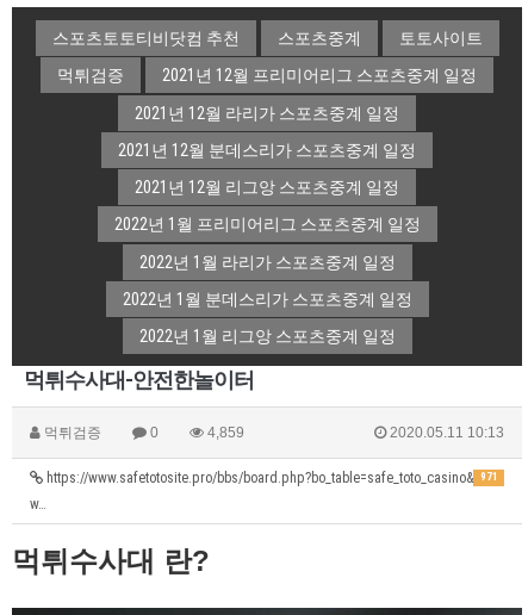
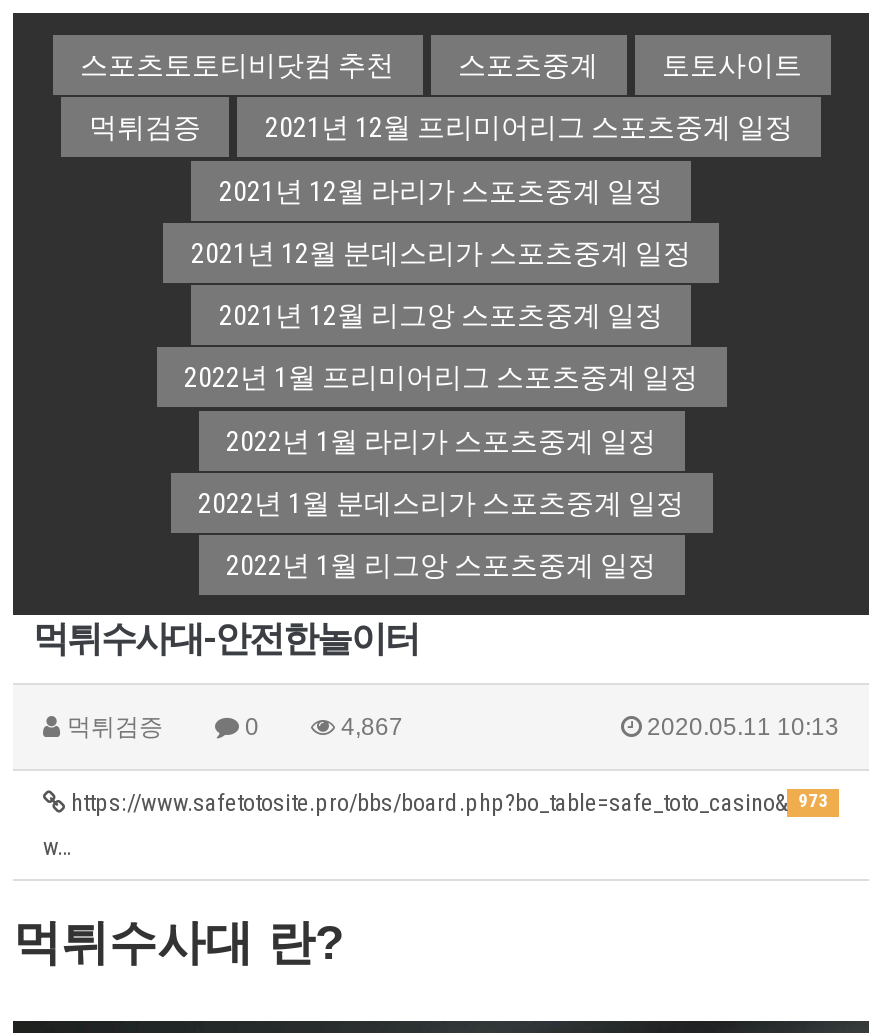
[204,425,244,441] 4,859 -> [335,714,403,742] 4,867
[43,470,498,487] https://www.safetotosite.pro/bbs/board.php?bo_table=safe_toto_casino& 971 -> [65,790,828,818] https://www.safetotosite.pro/bbs/board.php?bo_table=safe_toto_casino& 973

